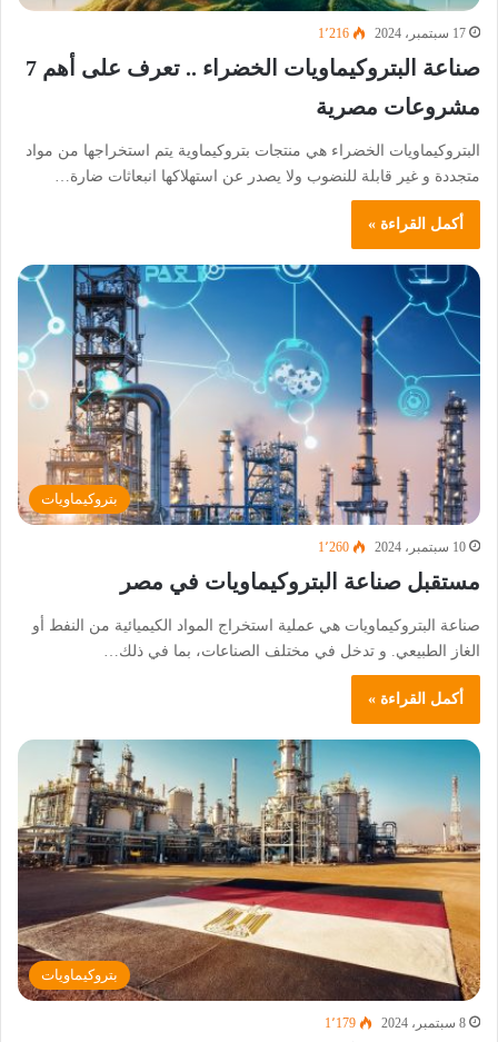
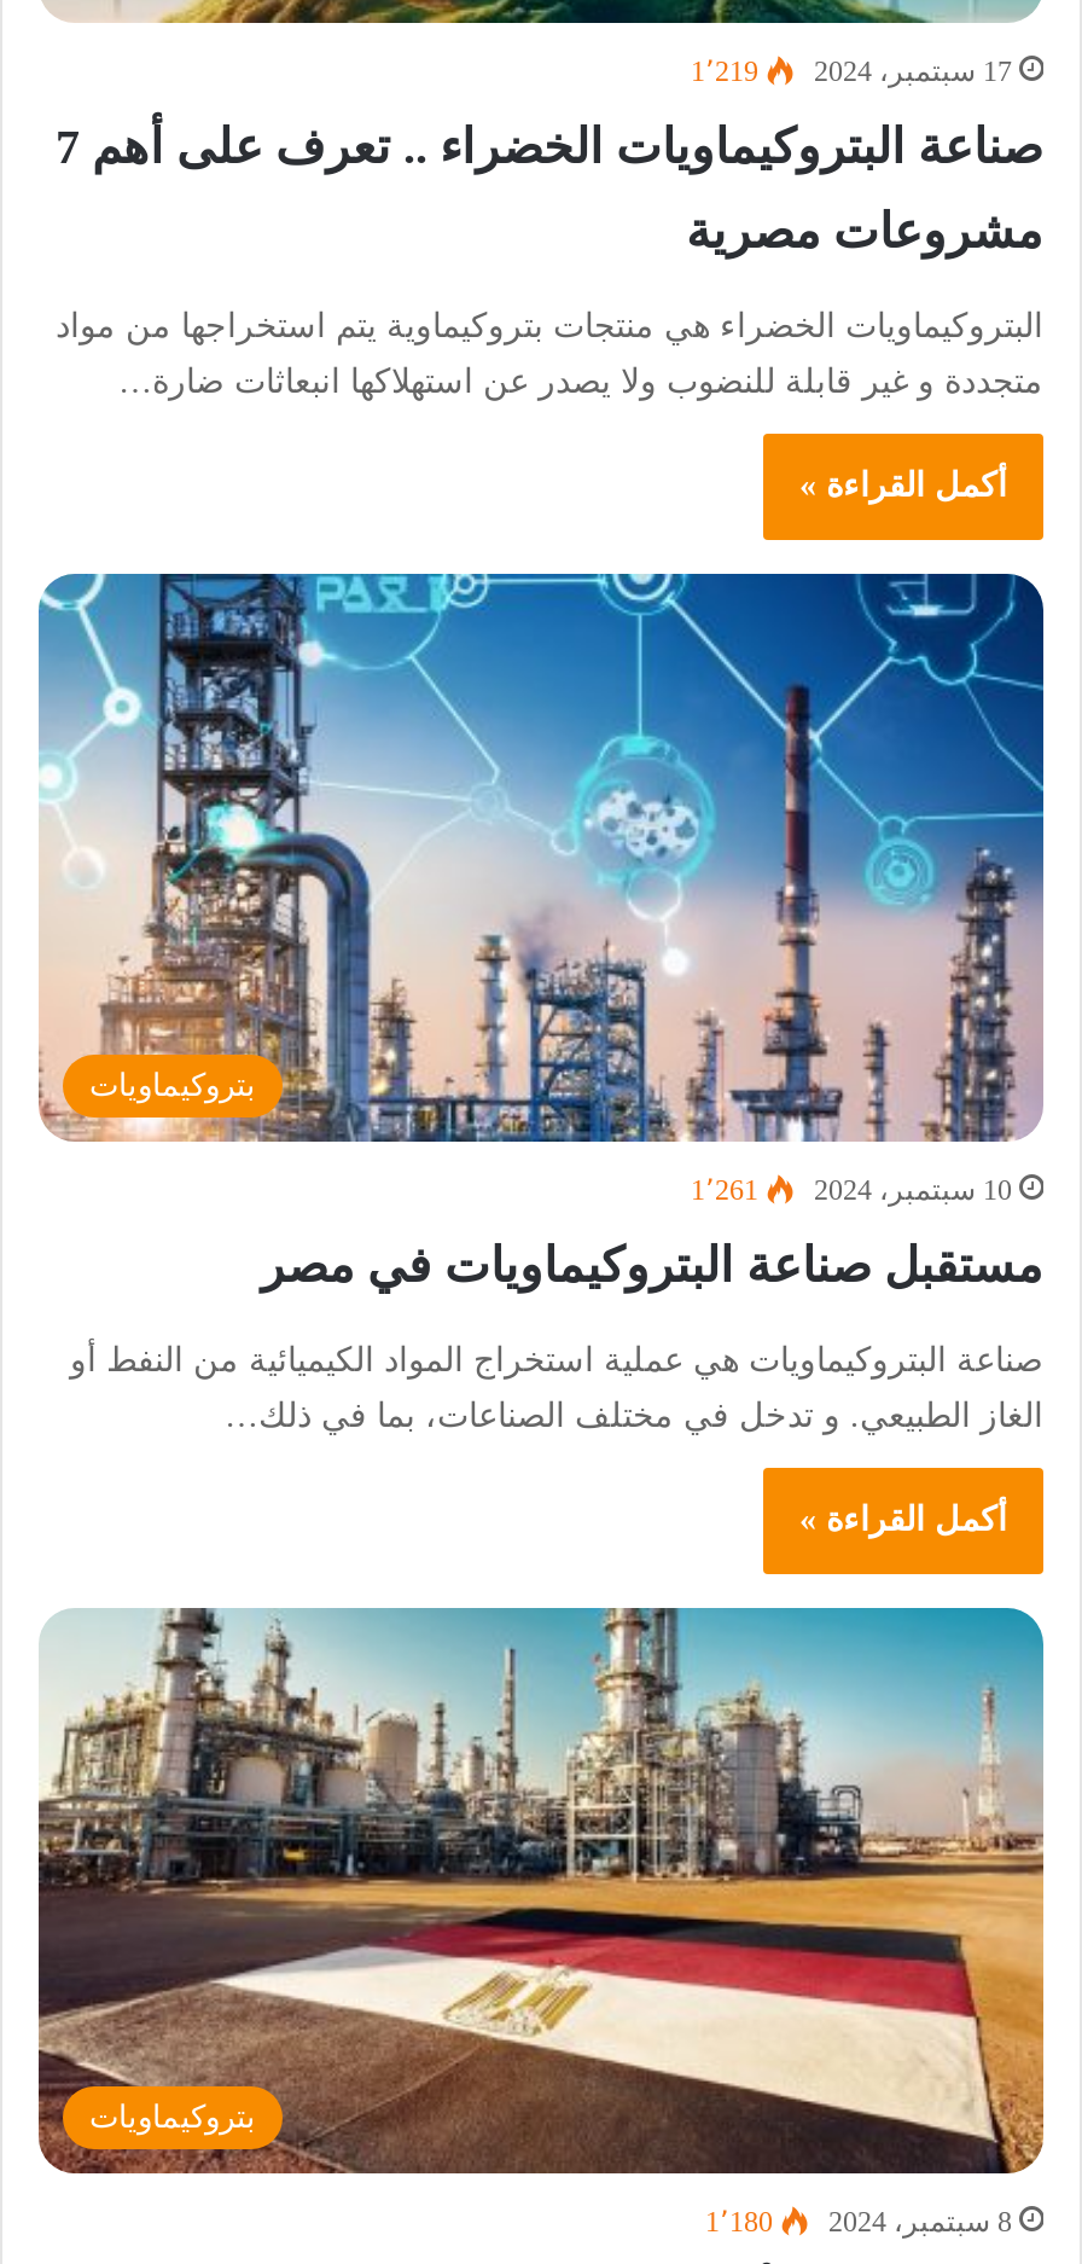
[318,25,349,41] 1٬216 -> [691,55,758,89] 1٬219
[318,540,349,555] 1٬260 -> [691,1173,758,1207] 1٬261
[325,1015,356,1031] 1٬179 -> [705,2206,773,2240] 1٬180

